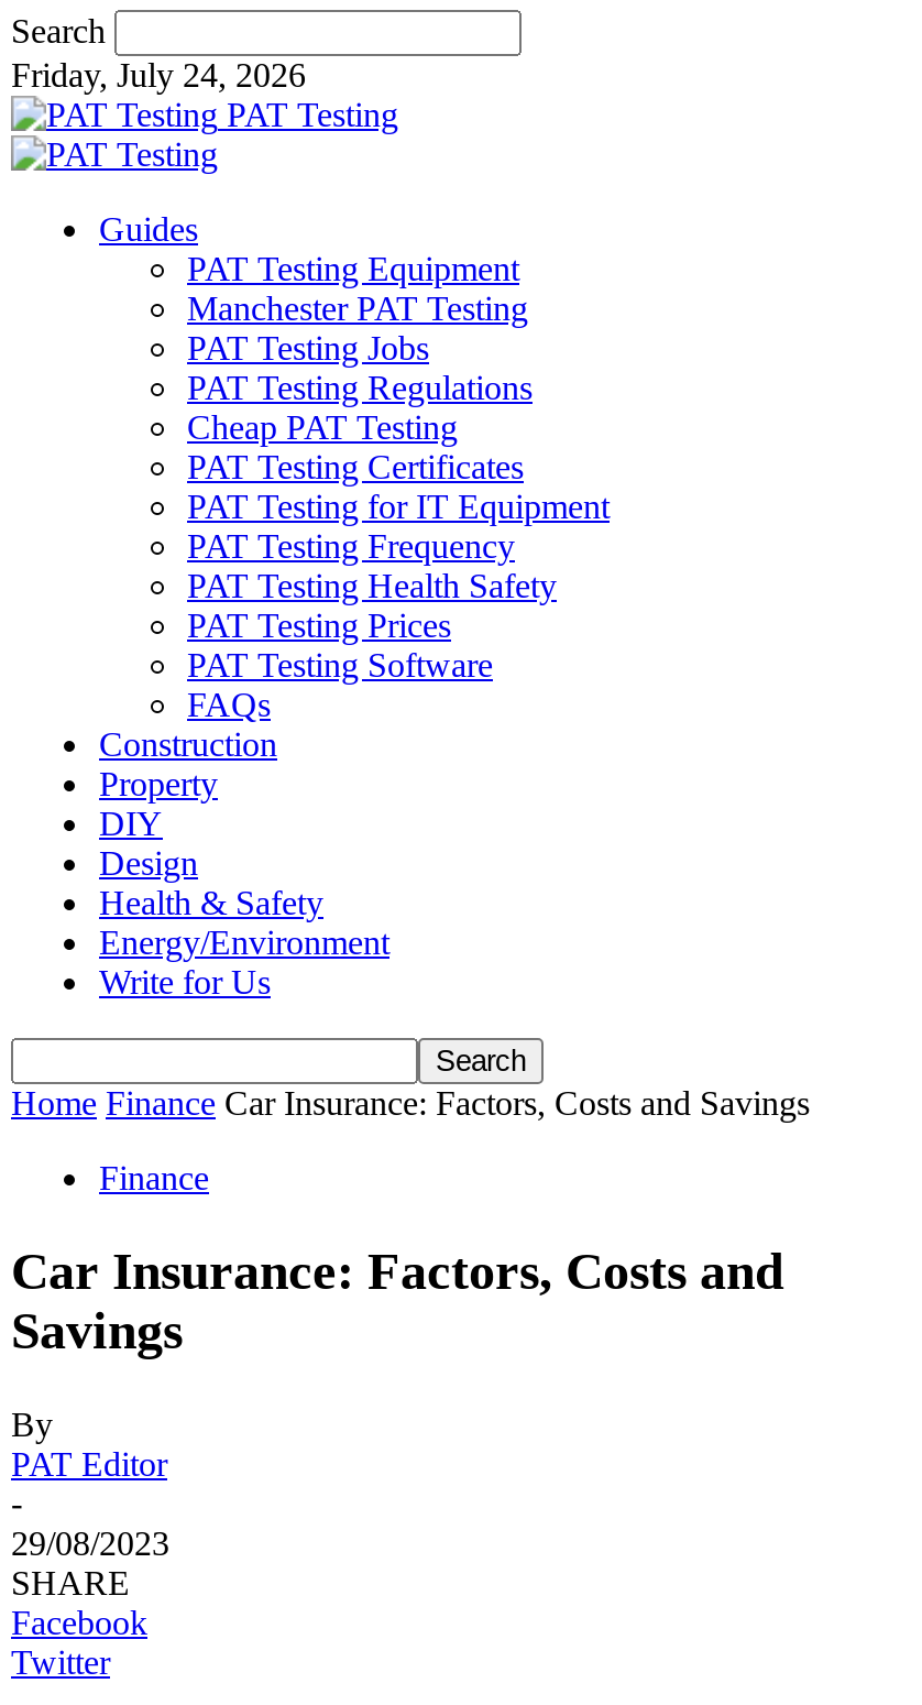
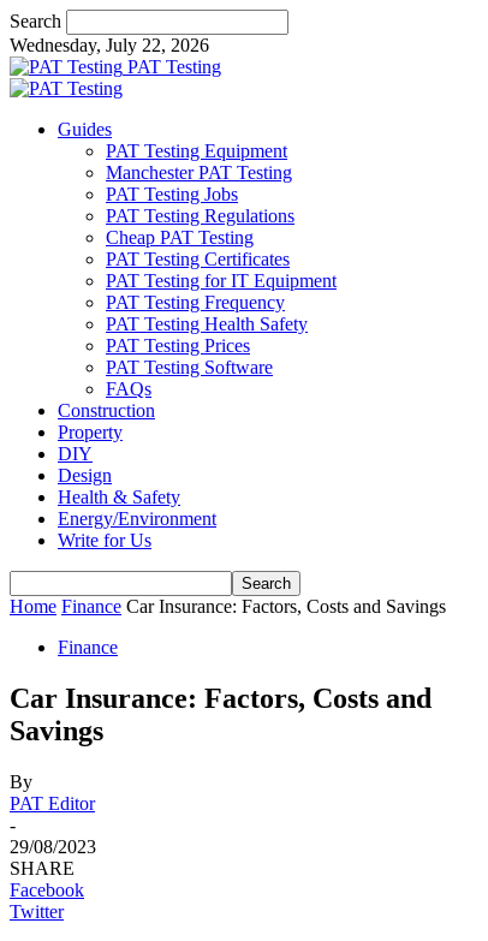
[11,56,306,94] Friday, July 24, 2026 -> [10,35,209,55] Wednesday, July 22, 2026

